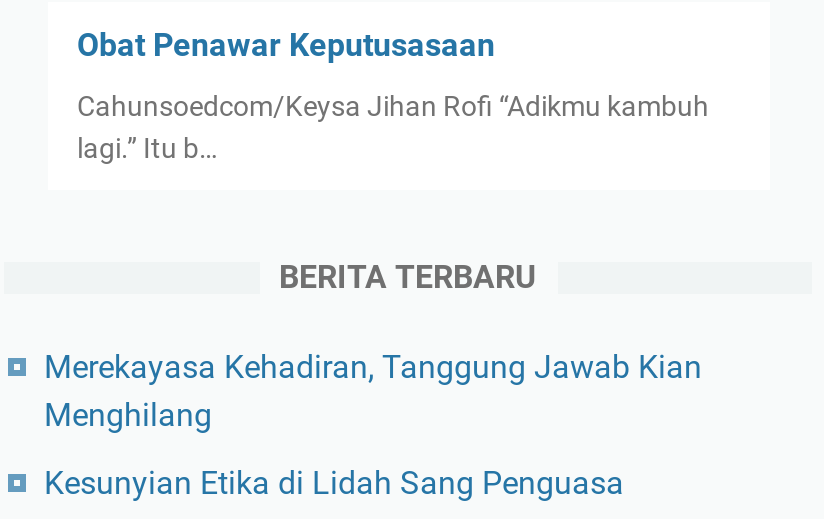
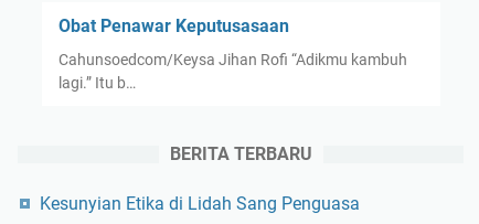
[44,347,702,433] Merekayasa Kehadiran, Tanggung Jawab Kian | Menghilang -> none

